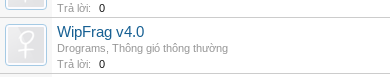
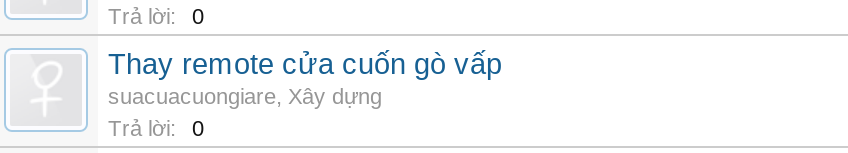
[57,24,228,54] WipFrag v4.0 | Drograms, Thông gió thông thường -> [108,48,502,108] Thay remote cửa cuốn gò vấp | suacuacuongiare, Xây dựng

